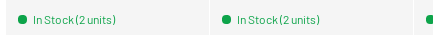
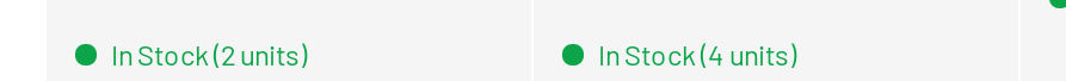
[237,11,319,25] In Stock (2 units) -> [598,37,796,70] In Stock (4 units)

